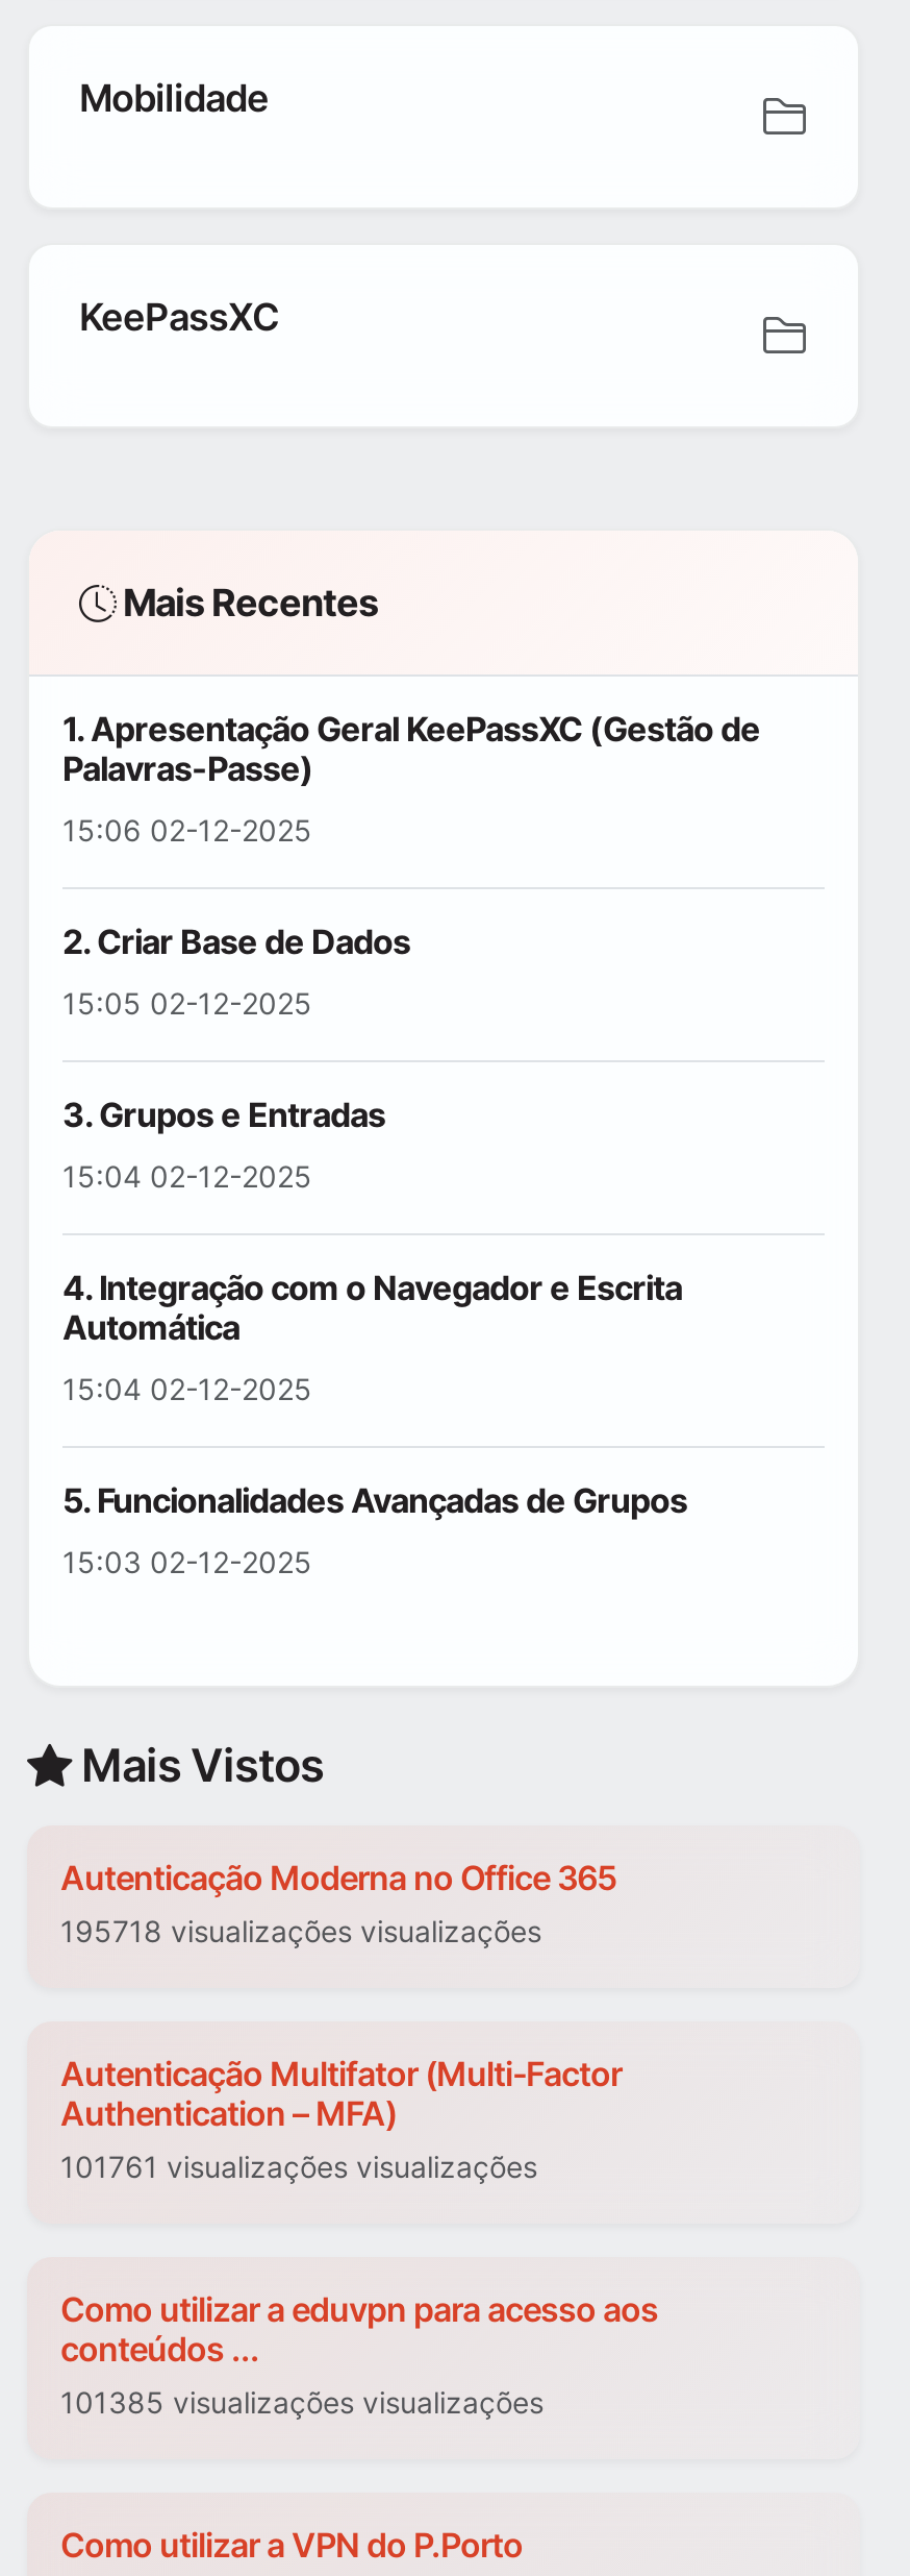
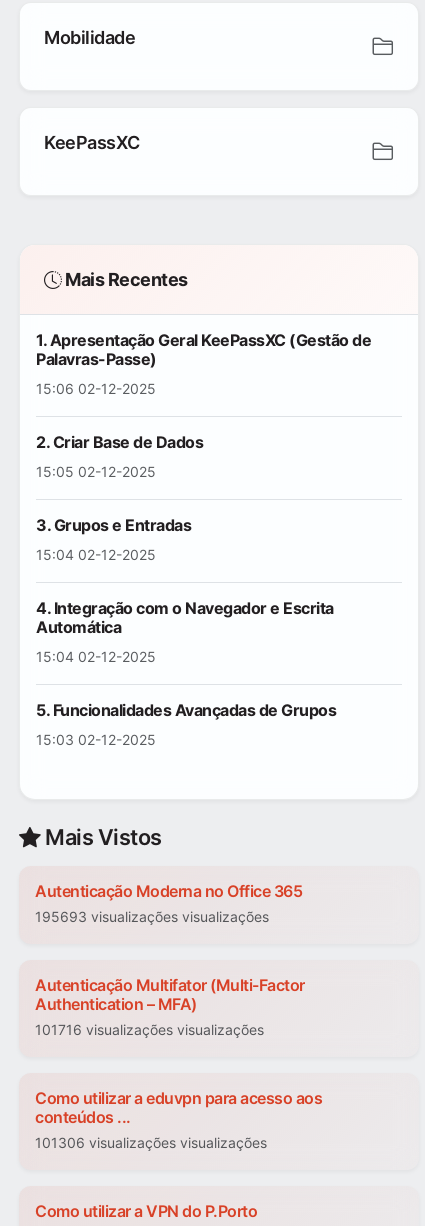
[60,1914,541,1949] 195718 visualizações visualizações -> [35,908,269,925] 195693 visualizações visualizações
[60,2150,537,2185] 101761 visualizações visualizações -> [35,1021,264,1038] 101716 visualizações visualizações
[60,2385,544,2421] 101385 visualizações visualizações -> [35,1134,267,1151] 101306 visualizações visualizações

